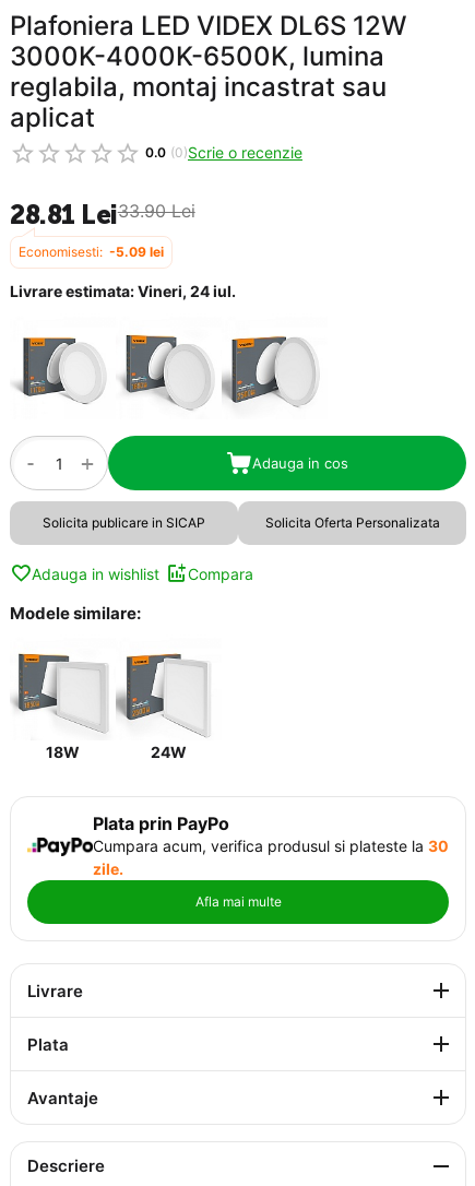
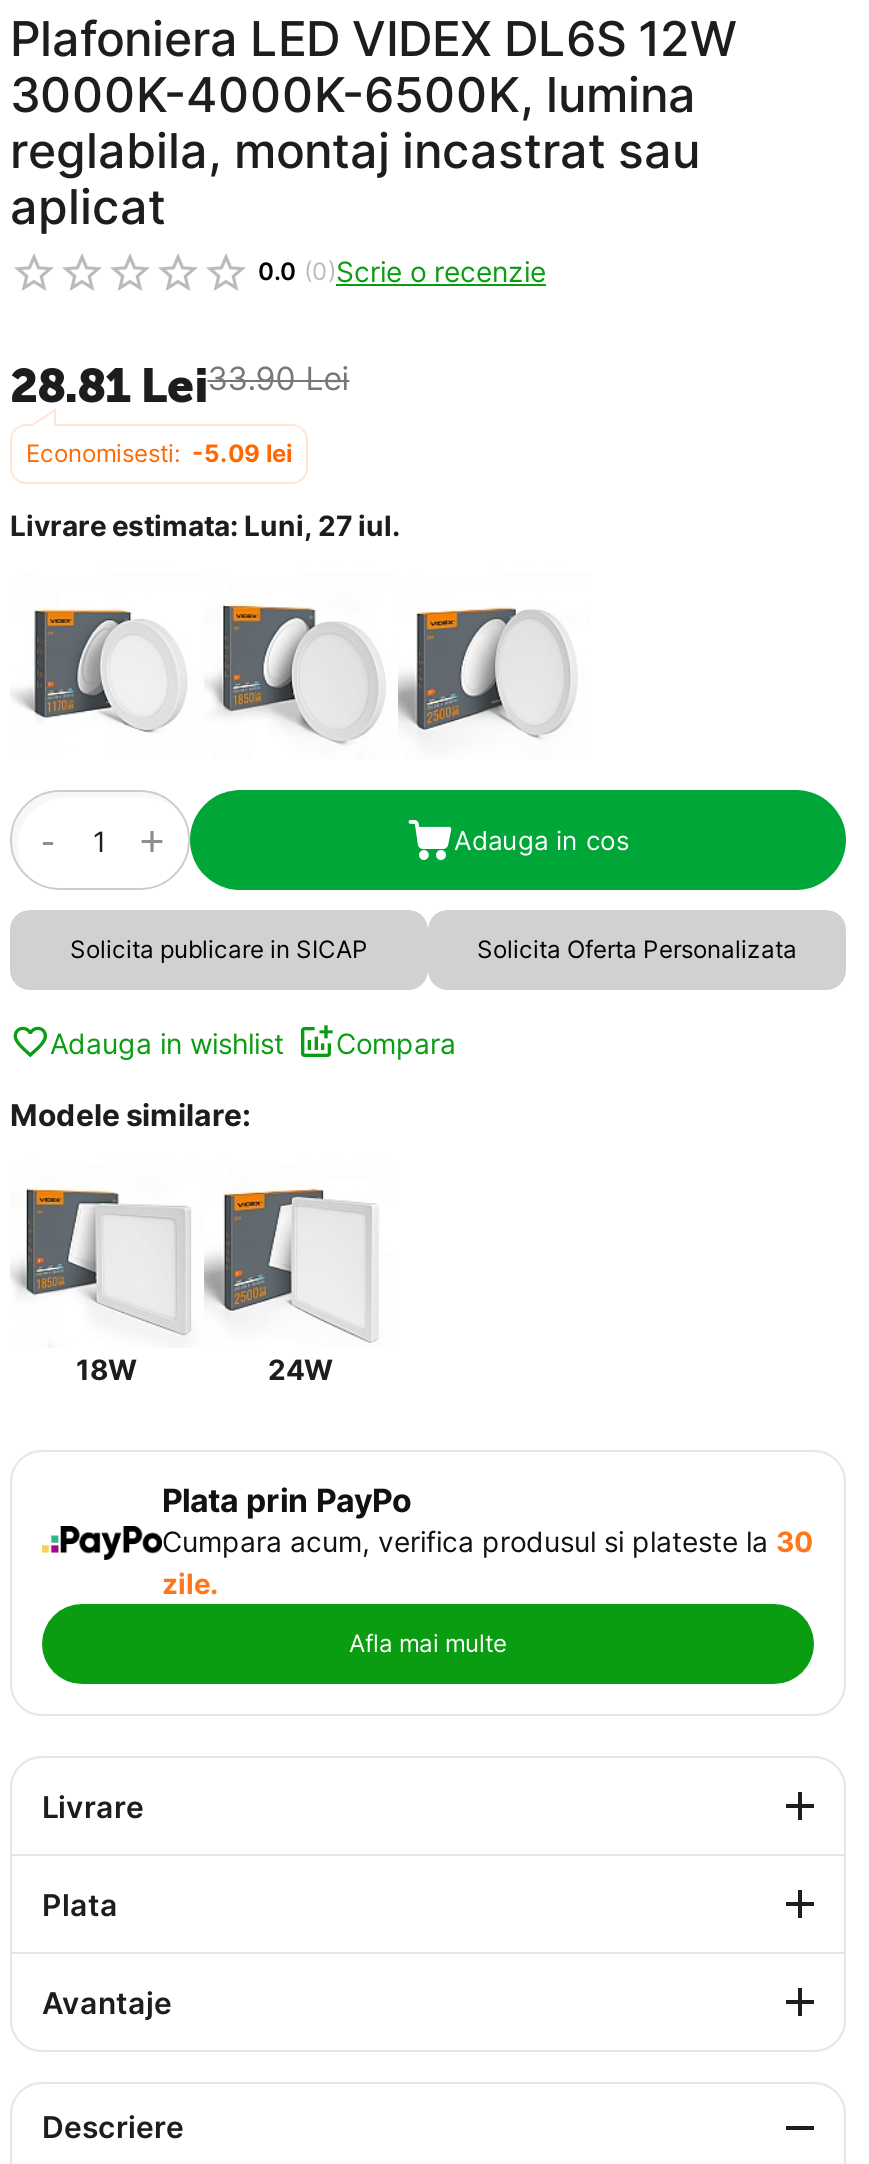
[10,282,236,300] Livrare estimata: Vineri, 24 iul. -> [10,508,400,542] Livrare estimata: Luni, 27 iul.

